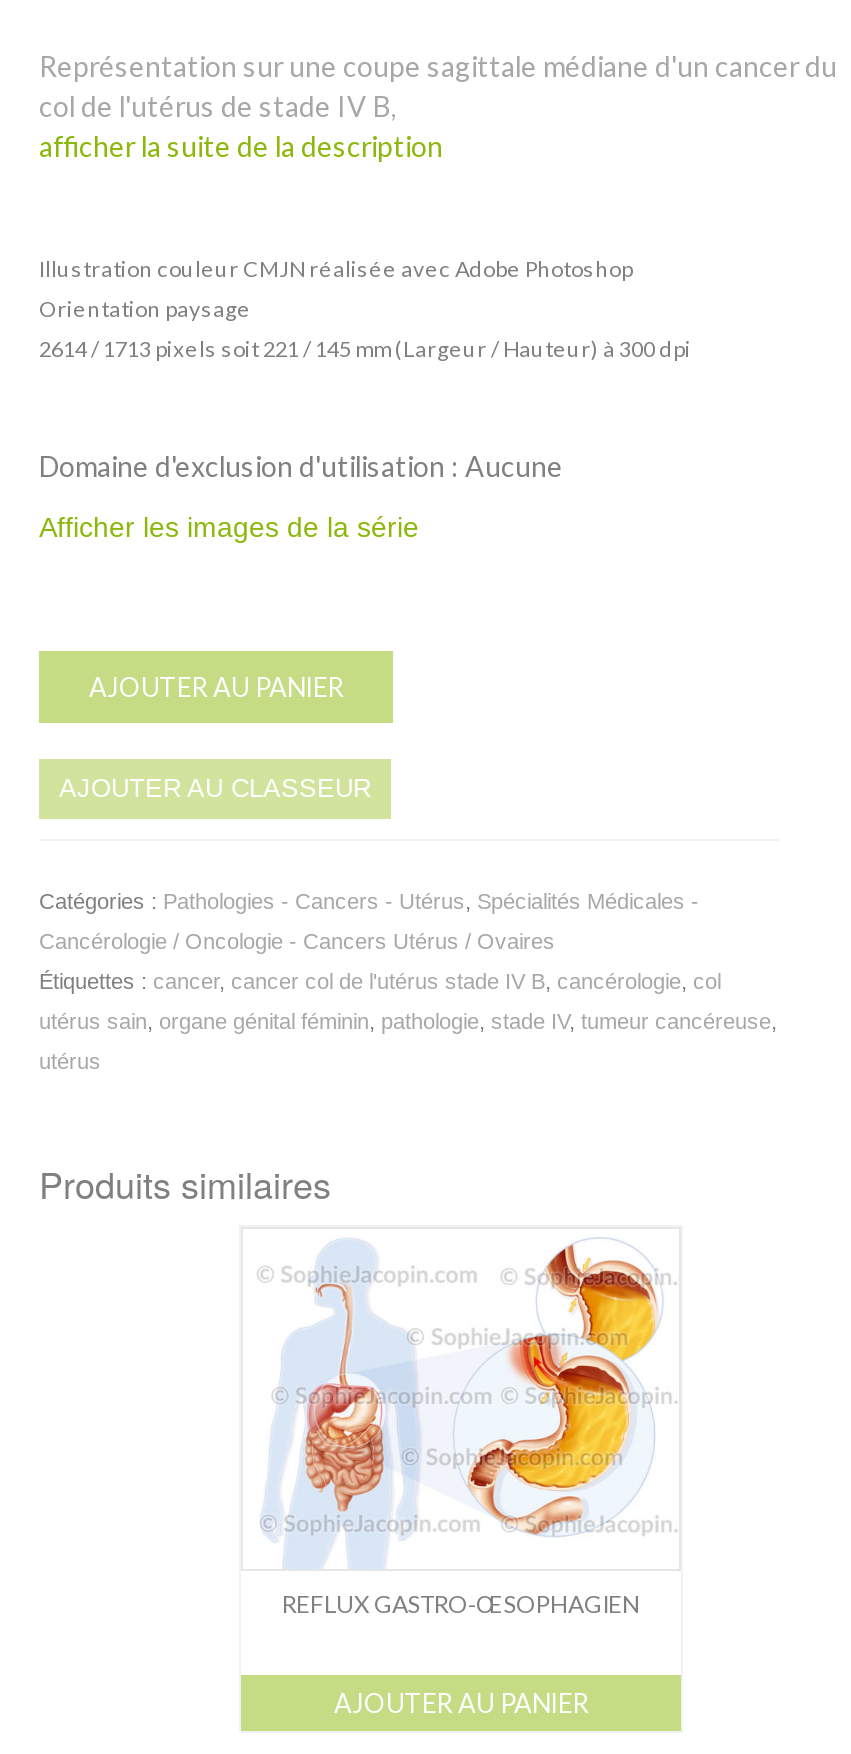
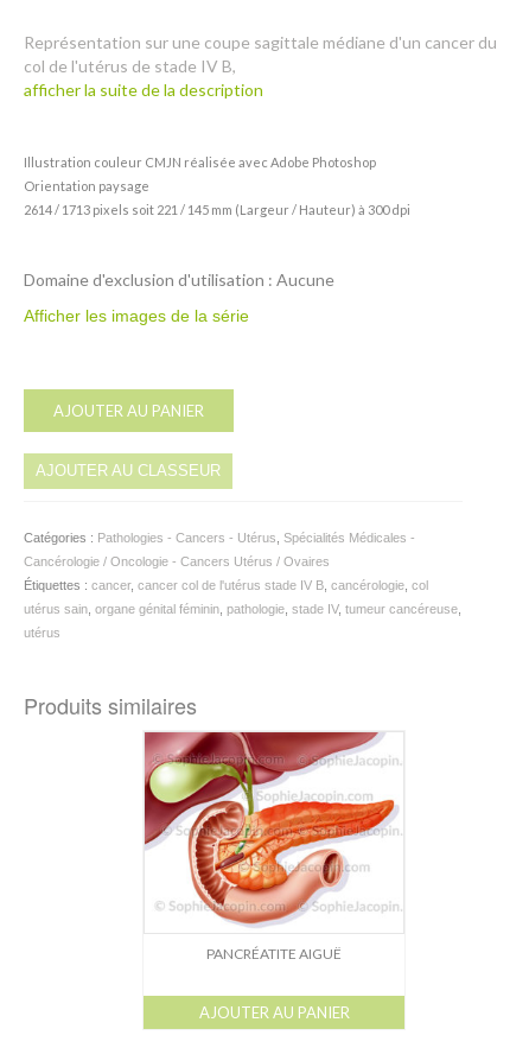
[243,1229,671,1618] [image] | REFLUX GASTRO-ŒSOPHAGIEN -> [144,731,399,963] [image] | PANCRÉATITE AIGUË

